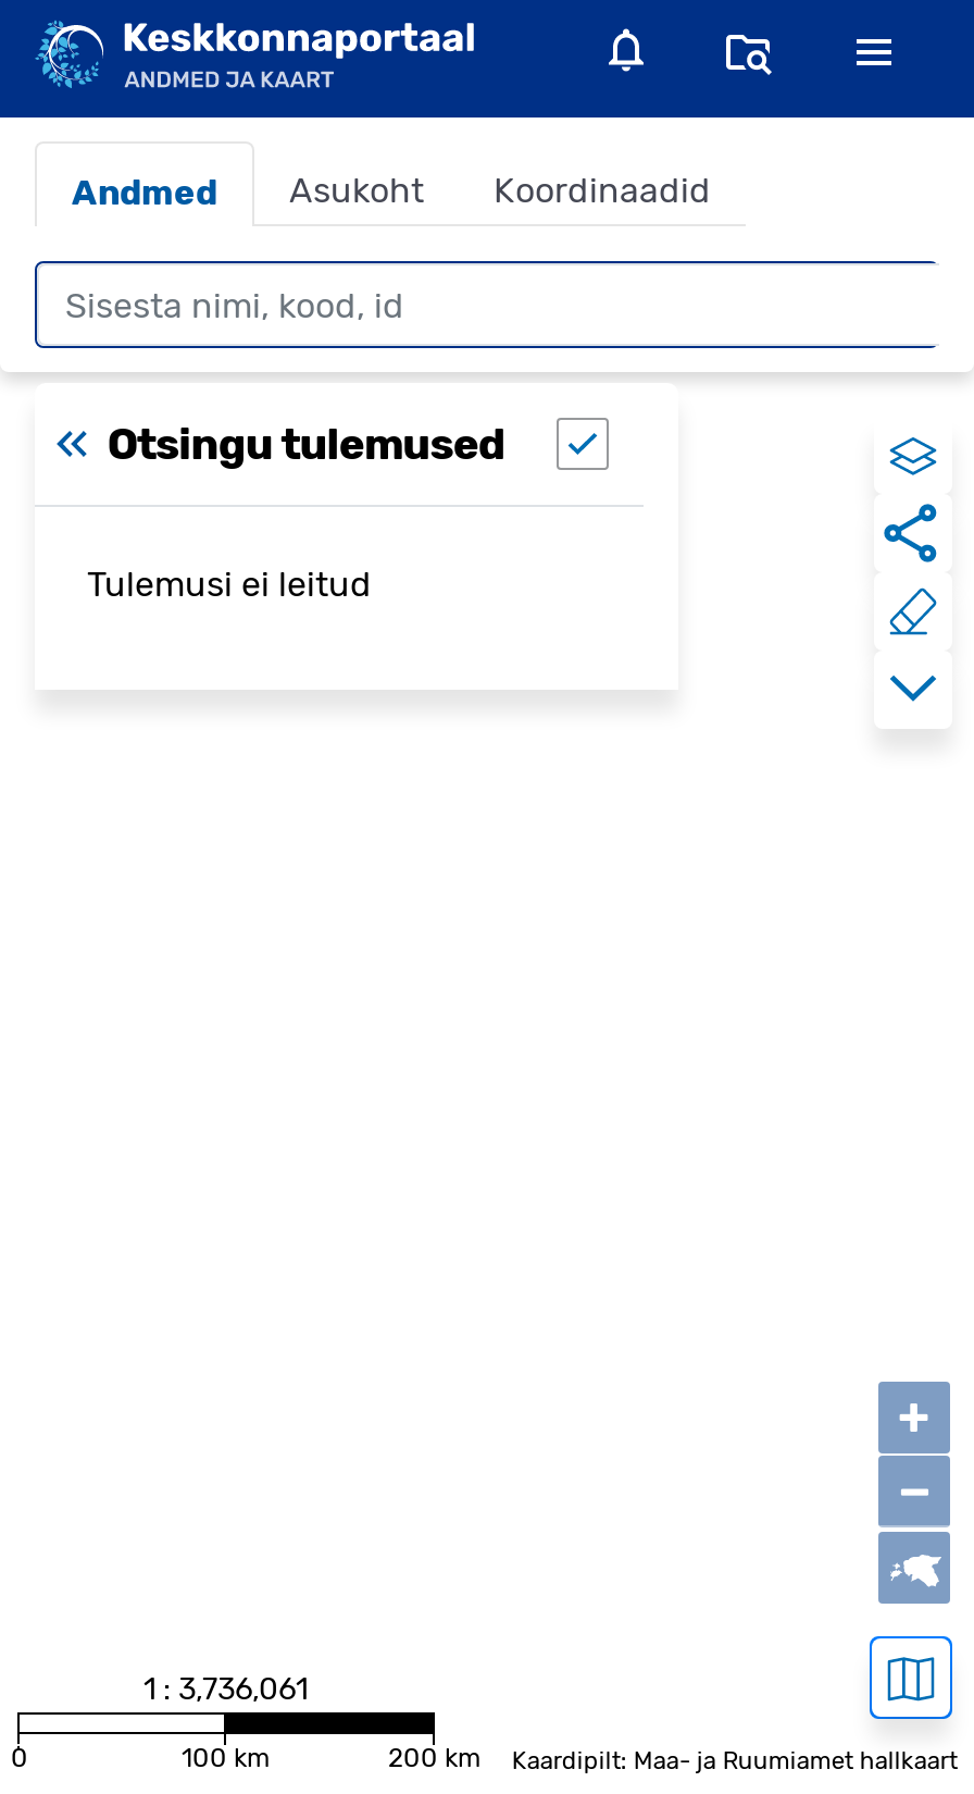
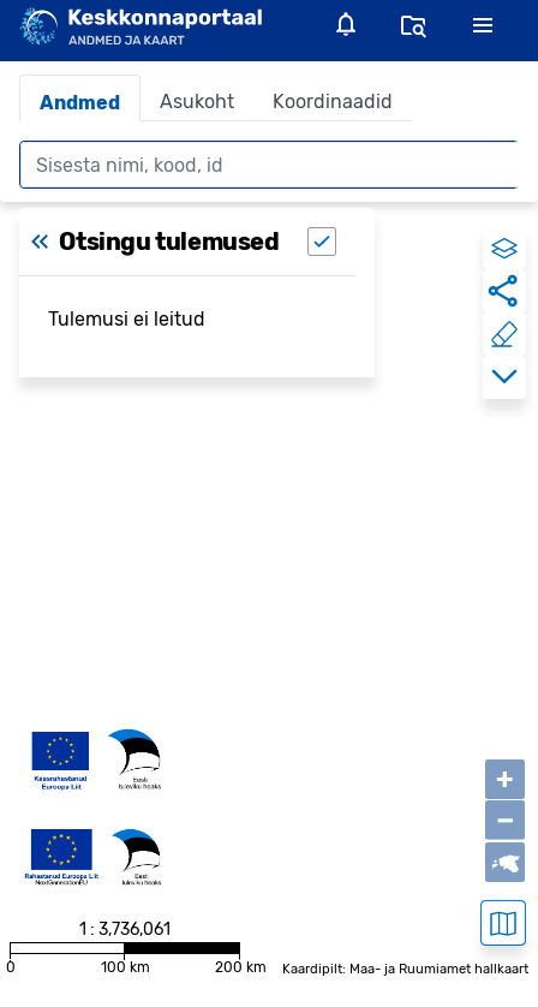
none -> [30,731,90,791] [image]
none -> [108,728,161,789] [image]
none -> [24,828,100,886] [image]
none -> [112,828,162,886] [image]

